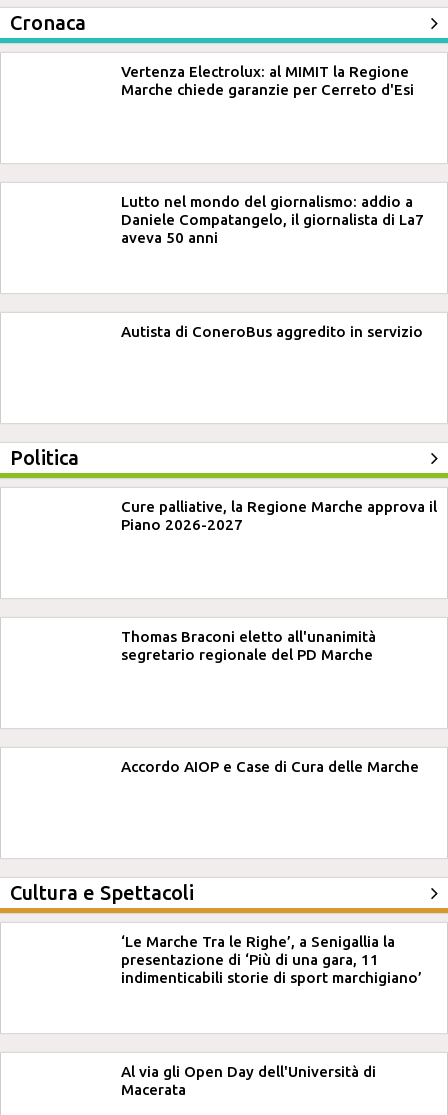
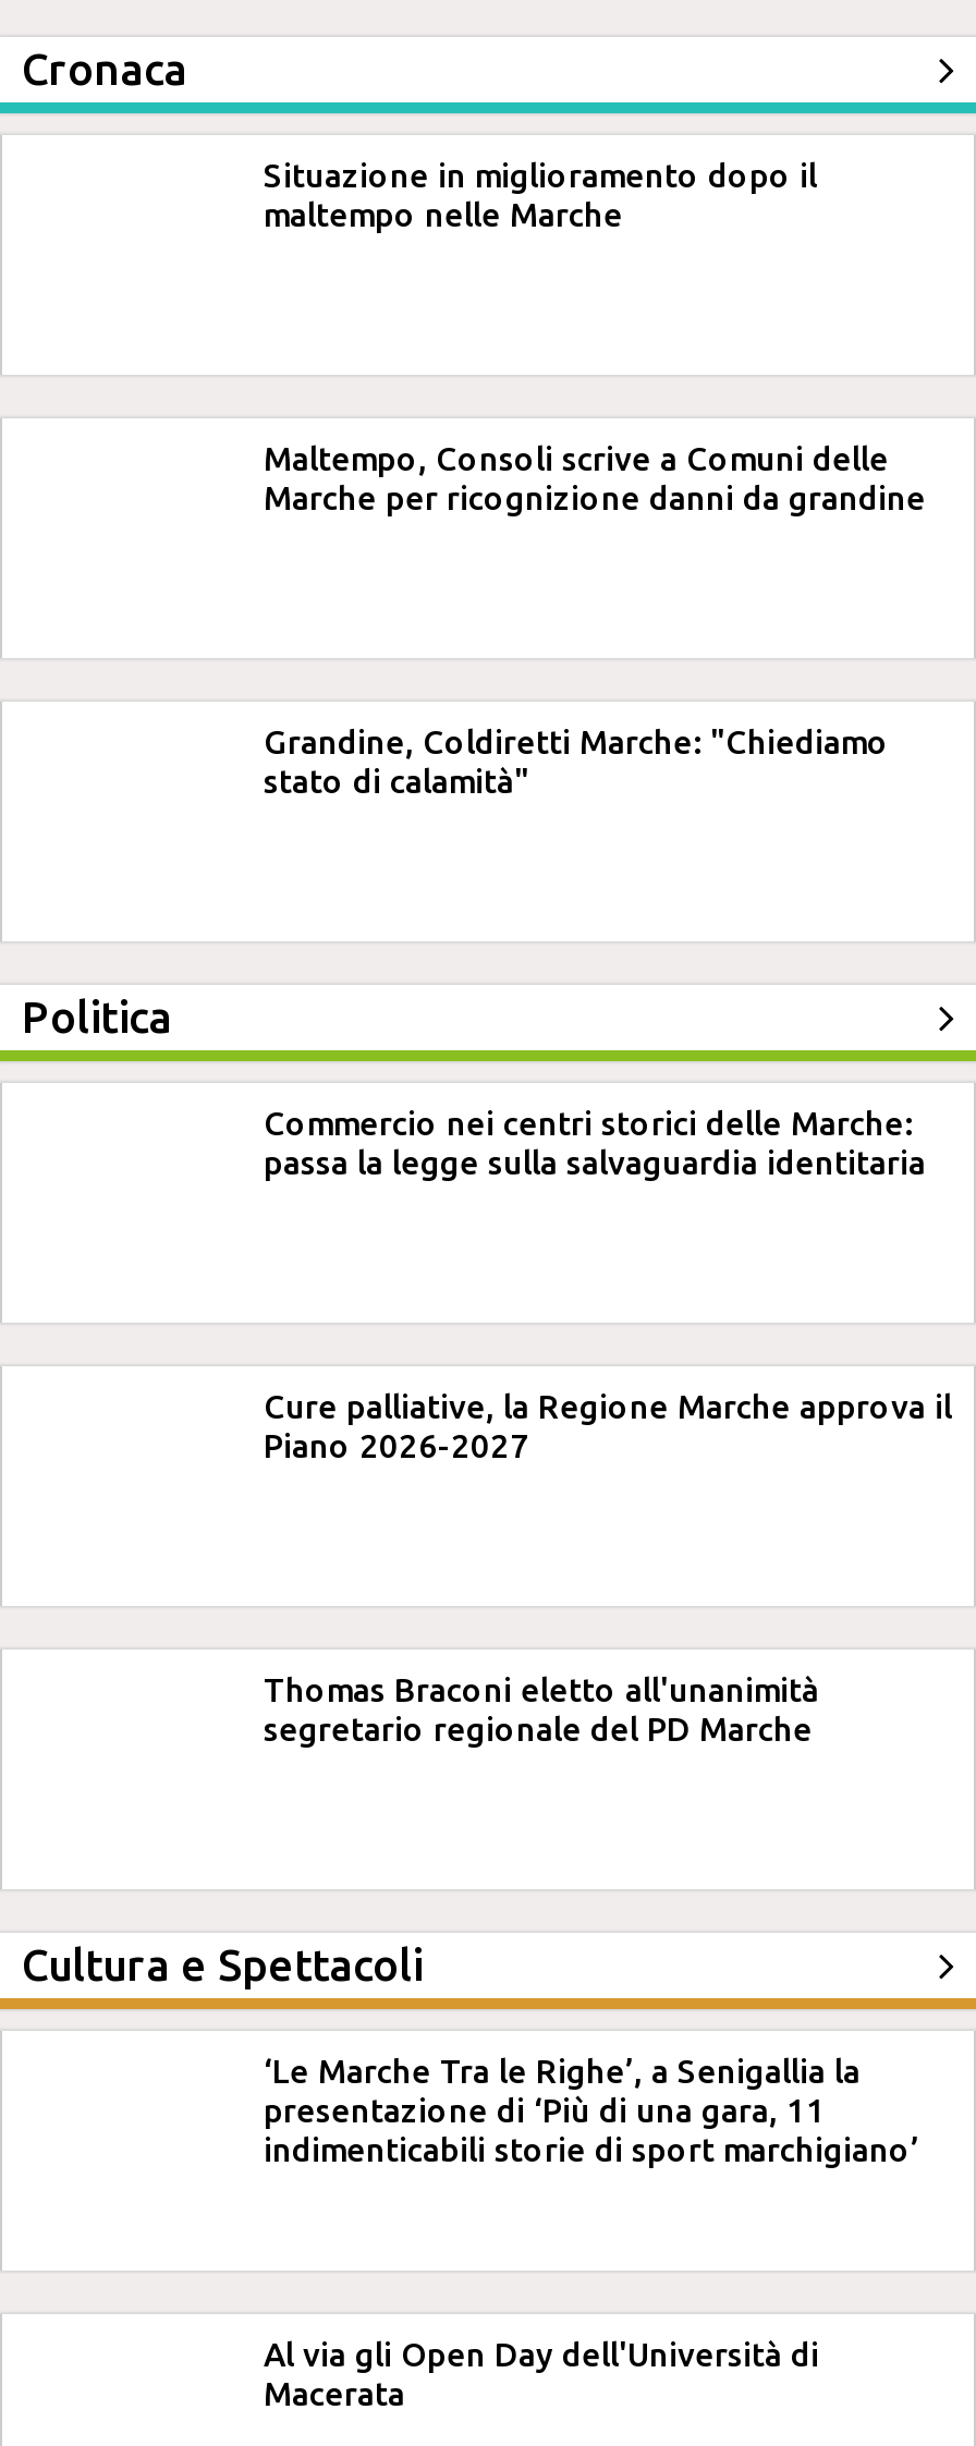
[121,63,414,98] Vertenza Electrolux: al MIMIT la Regione | Marche chiede garanzie per Cerreto d'Esi -> [264,157,817,233] Situazione in miglioramento dopo il | maltempo nelle Marche
[121,193,424,246] Lutto nel mondo del giornalismo: addio a | Daniele Compatangelo, il giornalista di La7 | aveva 50 anni -> [264,440,926,516] Maltempo, Consoli scrive a Comuni delle | Marche per ricognizione danni da grandine
[121,323,423,340] Autista di ConeroBus aggredito in servizio -> [264,723,889,800] Grandine, Coldiretti Marche: "Chiediamo | stato di calamità"
none -> [264,1105,926,1181] Commercio nei centri storici delle Marche: | passa la legge sulla salvaguardia identitaria
moved [121,498,437,663] -> [264,1388,952,1748]: Cure palliative, la Regione Marche approva il | Piano 2026-2027 | Thomas Braconi eletto all'unanimità | segretario regionale del PD Marche
[121,758,419,775] Accordo AIOP e Case di Cura delle Marche -> none

